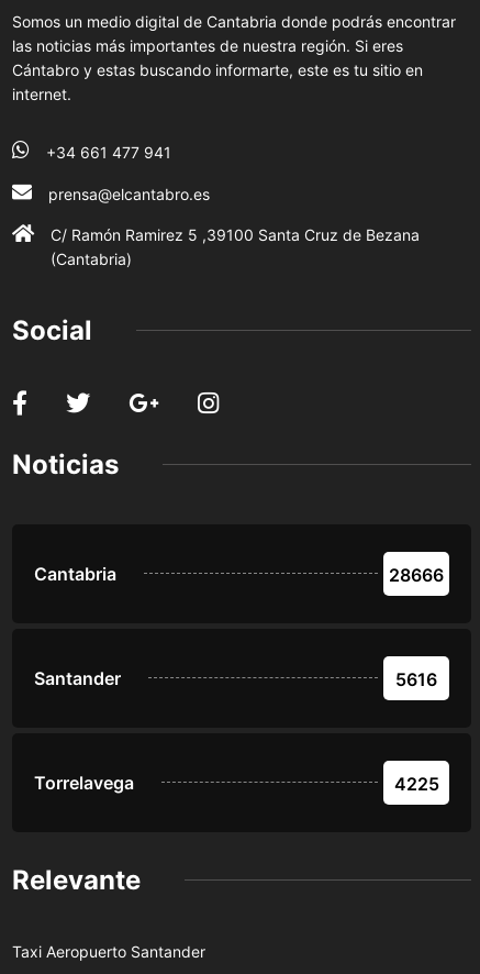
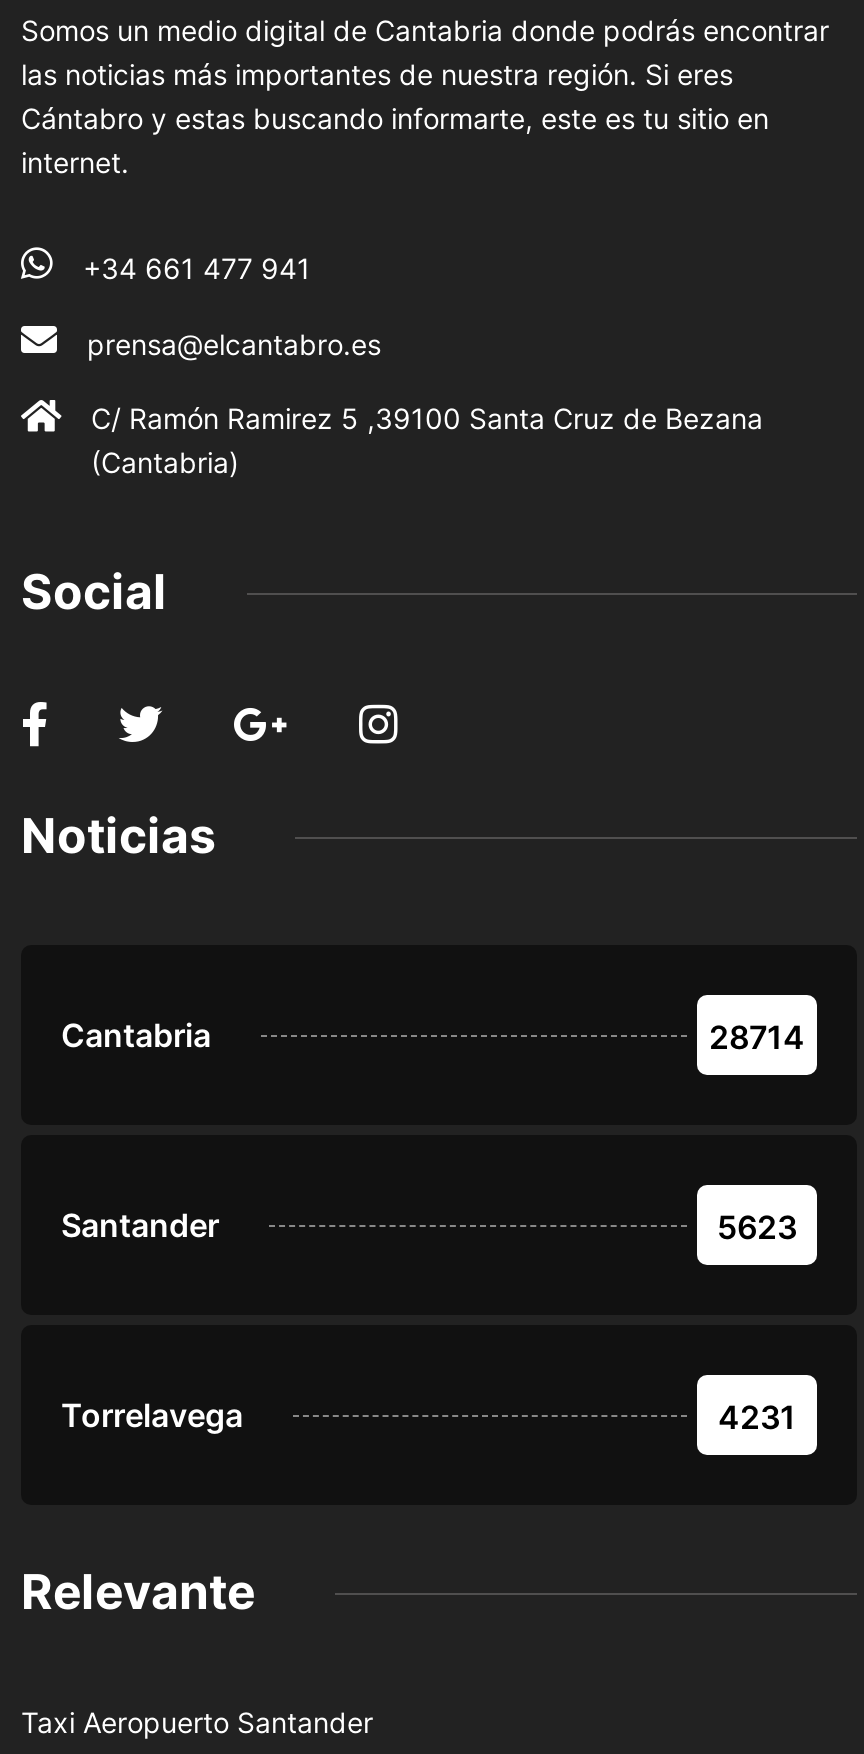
[389,564,444,586] 28666 -> [709,1018,805,1058] 28714
[395,668,437,690] 5616 -> [717,1208,797,1248] 5623
[394,773,439,795] 4225 -> [718,1398,796,1438] 4231

